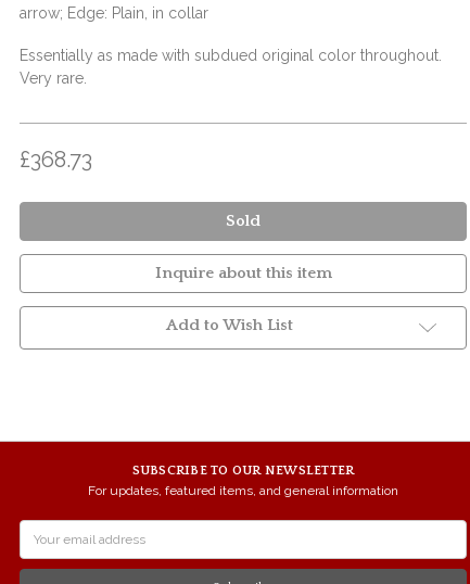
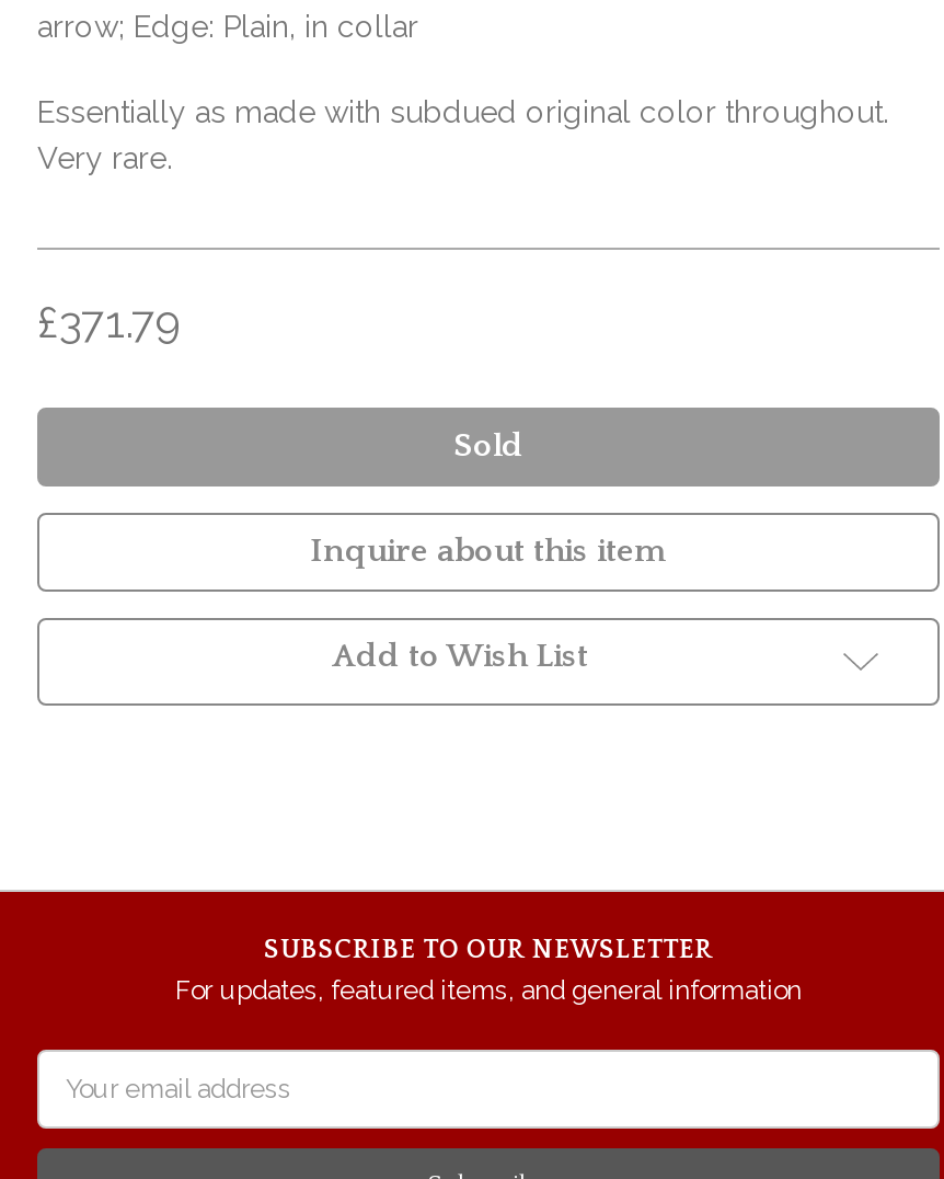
[20,147,92,173] £368.73 -> [37,296,182,348] £371.79

